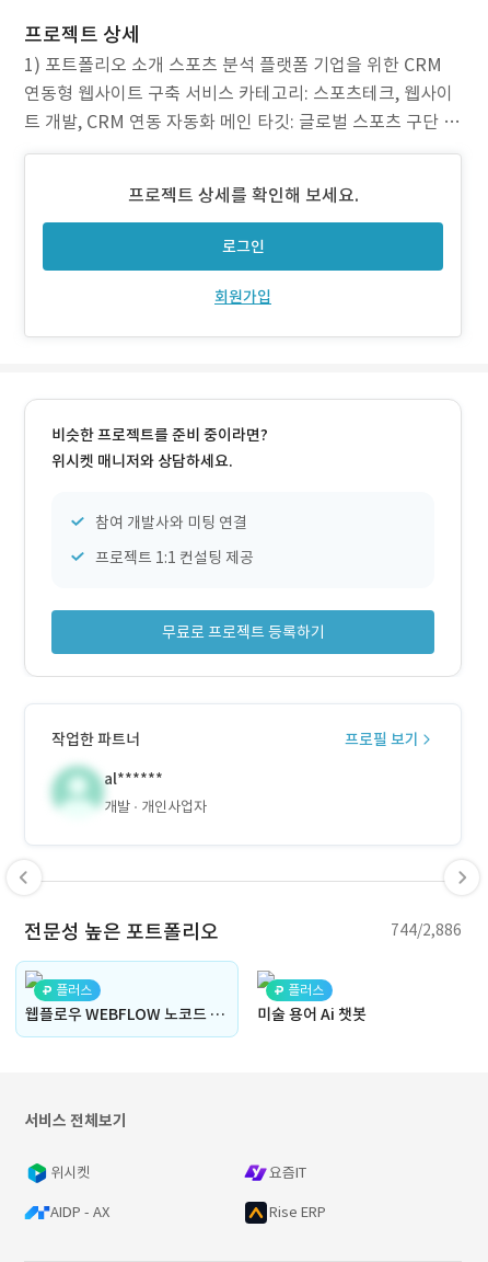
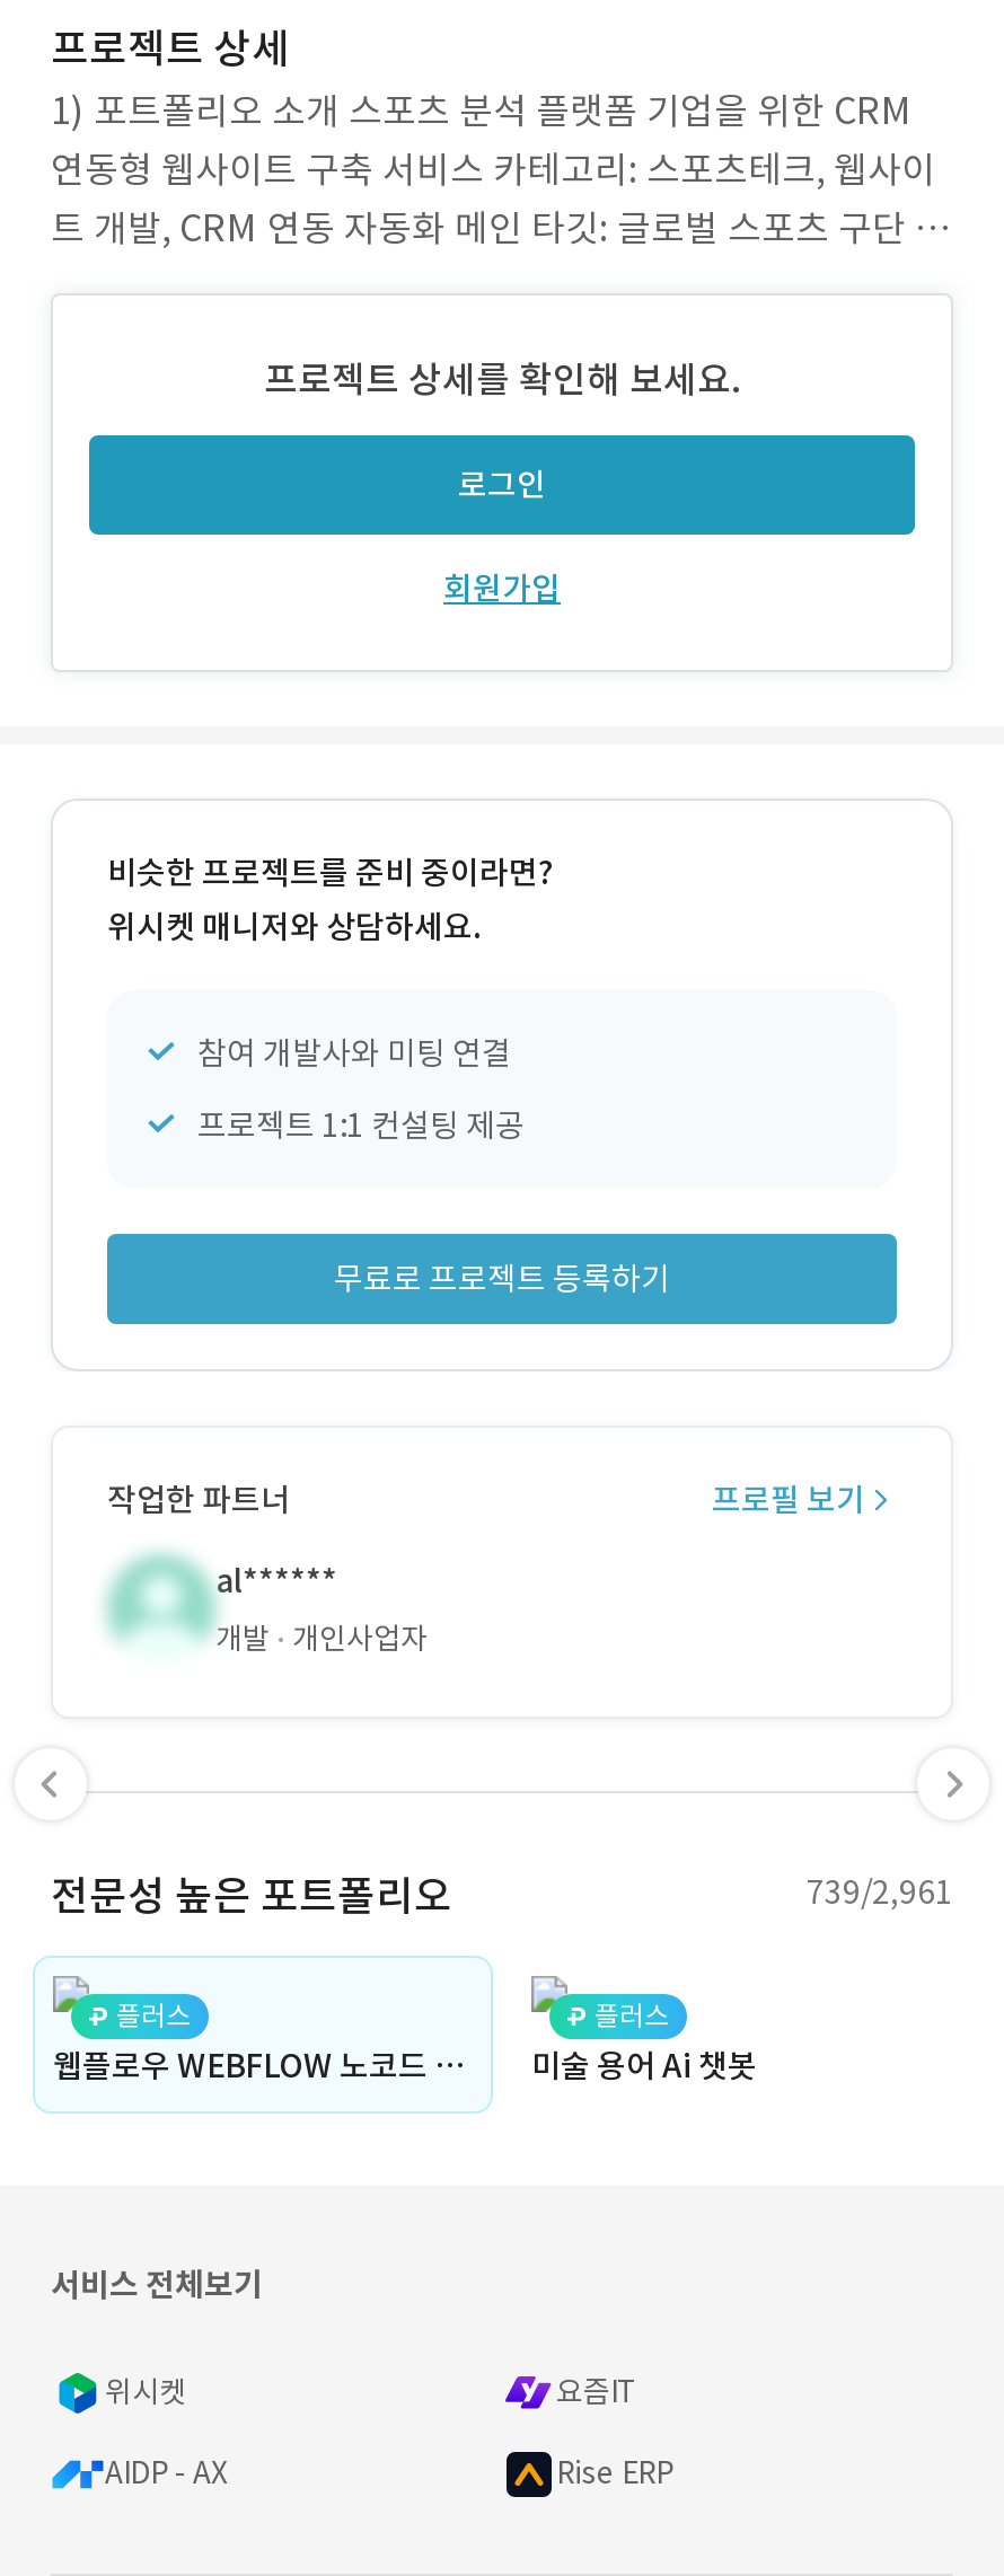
[391,920,462,940] 744/2,886 -> [807,1872,953,1913] 739/2,961

